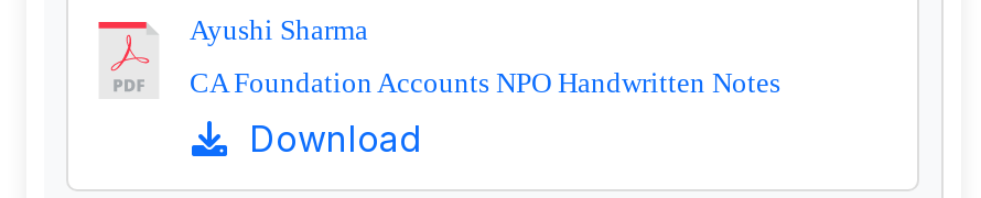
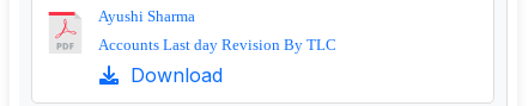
[190,66,780,99] CA Foundation Accounts NPO Handwritten Notes -> [98,36,336,54] Accounts Last day Revision By TLC

